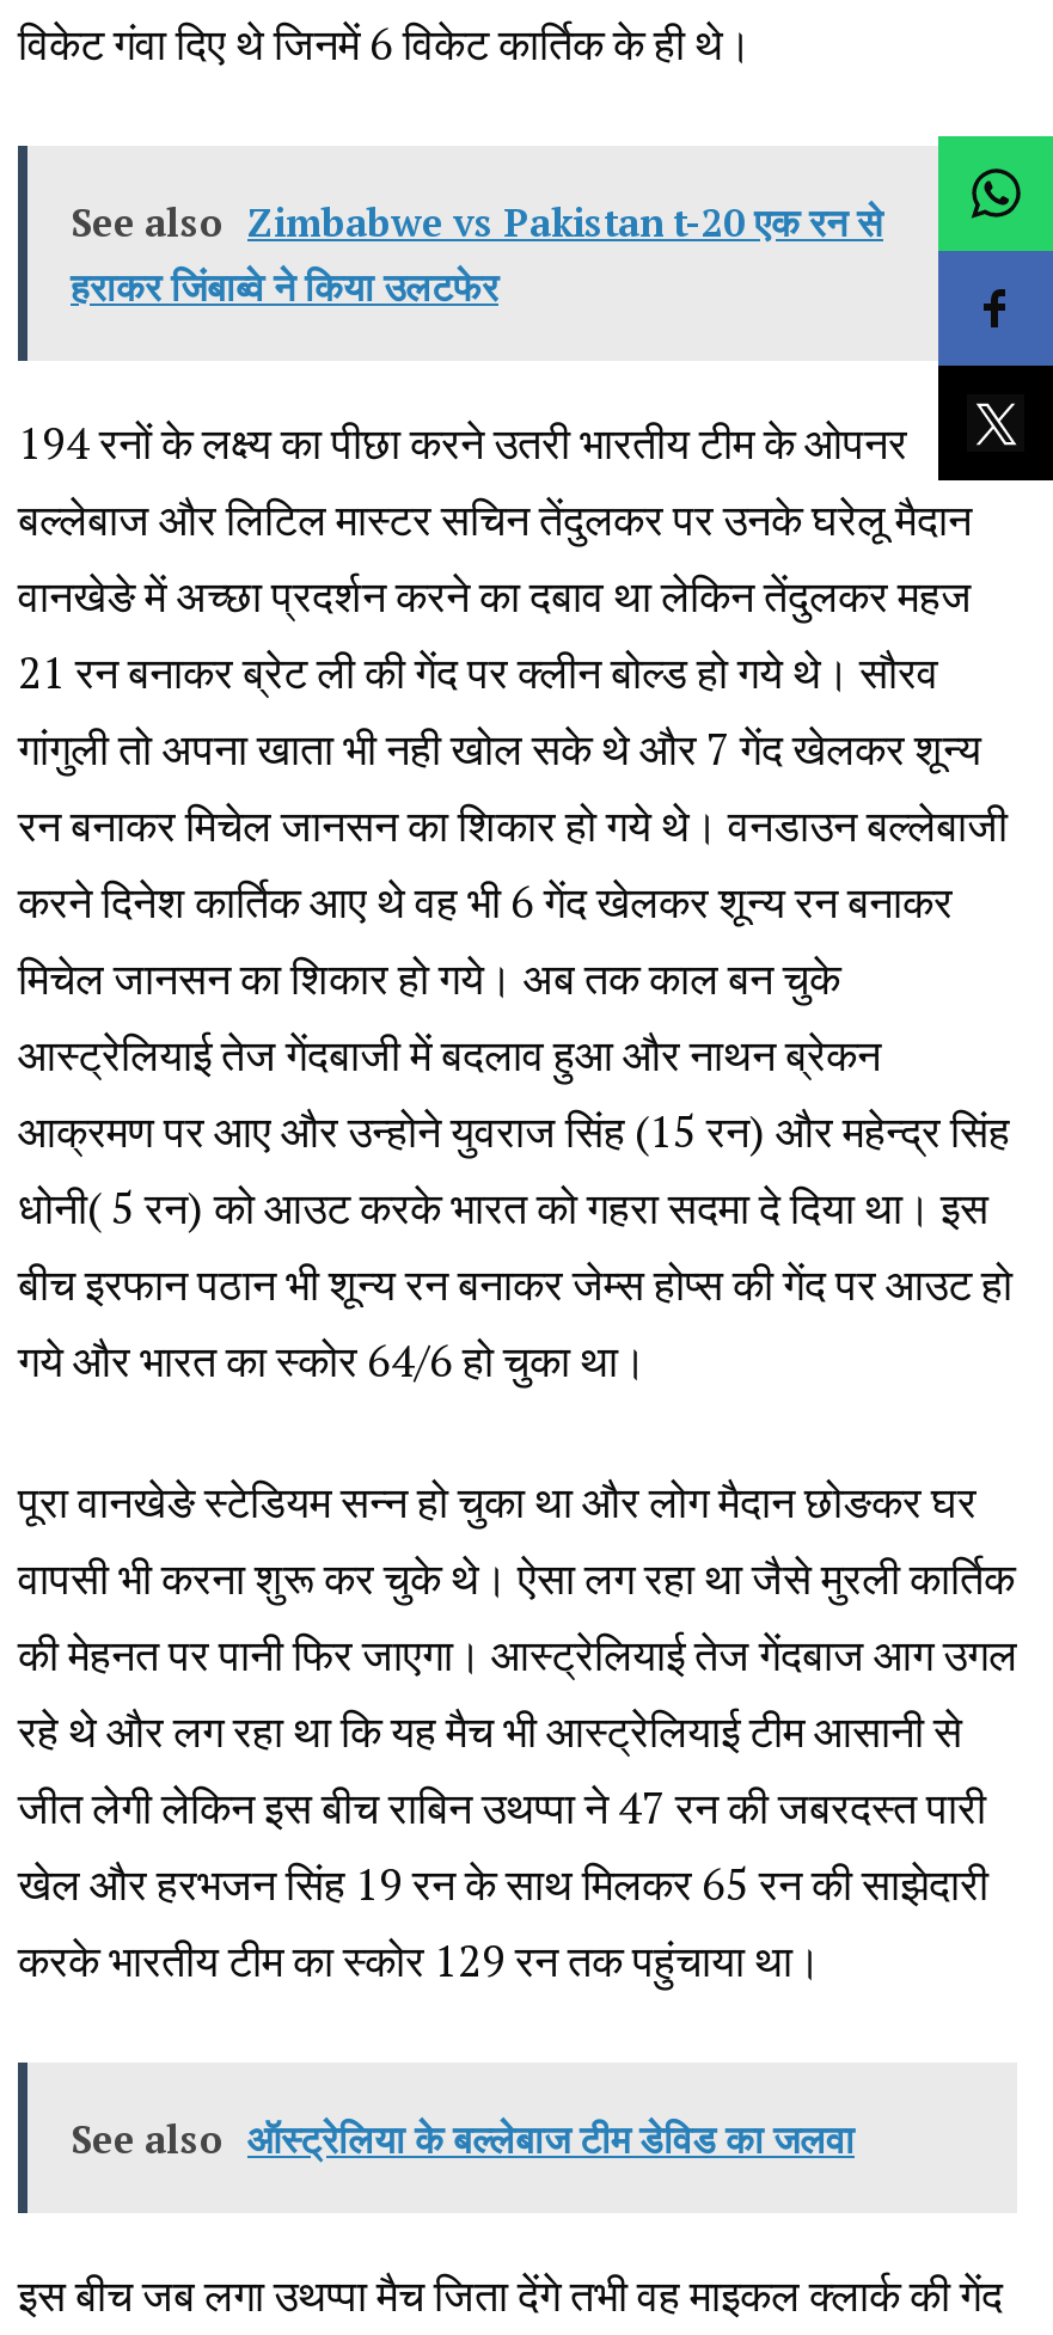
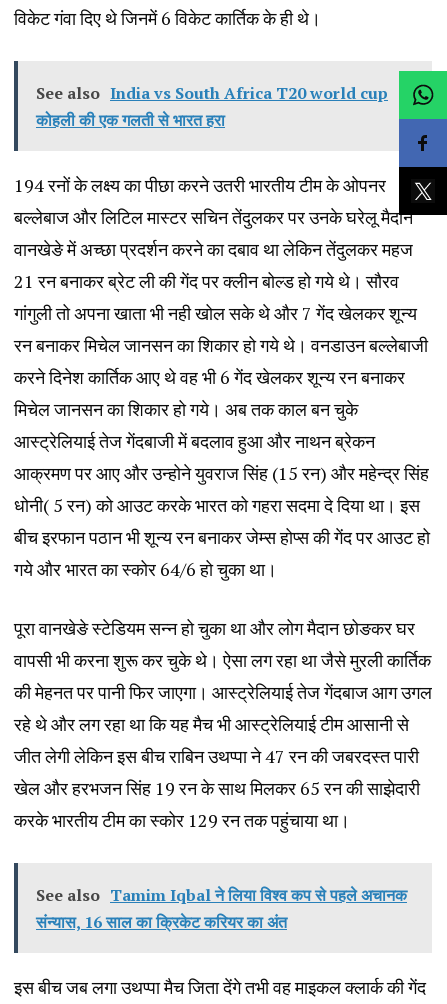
[71,134,1046,514] [image] | See also Zimbabwe vs Pakistan t-20 एक रन से | हराकर जिंबाब्वे ने किया उलटफेर -> [36,57,444,216] [image] | See also India vs South Africa T20 world cup | कोहली की एक गलती से भारत हरा
[71,2113,855,2165] See also ऑस्ट्रेलिया के बल्लेबाज टीम डेविड का जलवा -> [36,884,407,933] See also Tamim Iqbal ने लिया विश्व कप से पहले अचानक | संन्यास, 16 साल का क्रिकेट करियर का अंत

